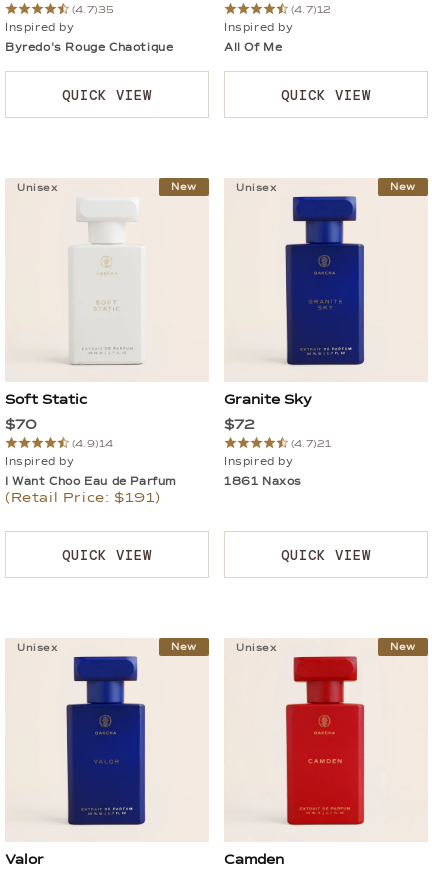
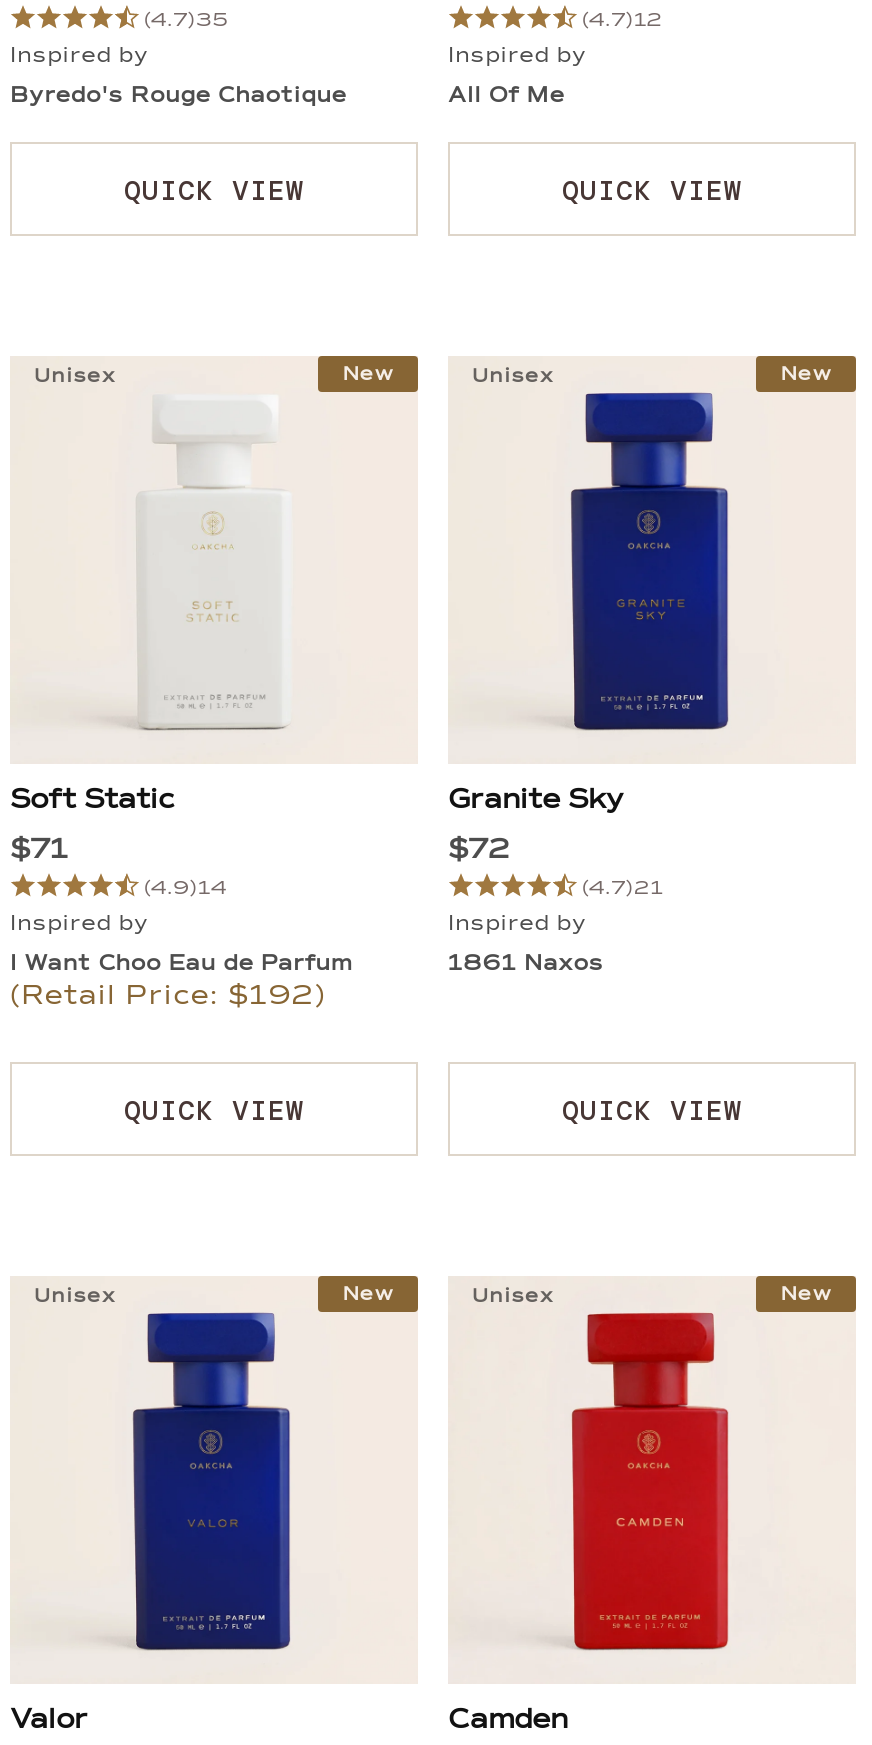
[5,418,37,432] $70 -> [10,836,68,864] $71
[5,491,161,505] (Retail Price: $191) -> [10,982,326,1010] (Retail Price: $192)

